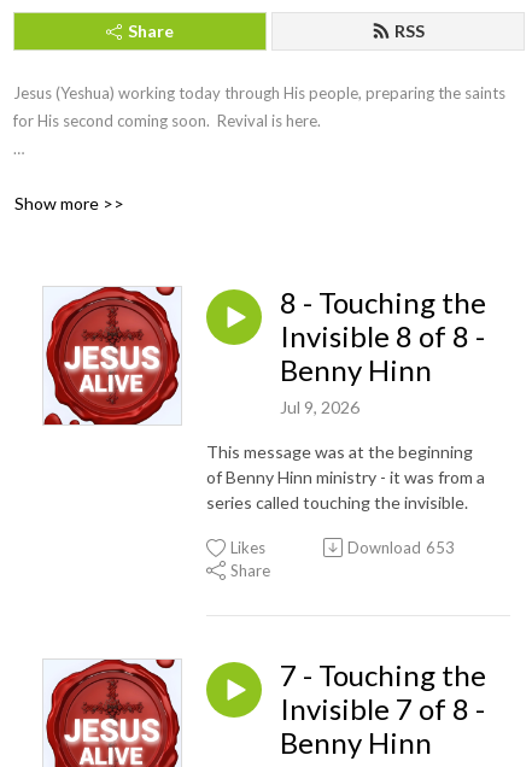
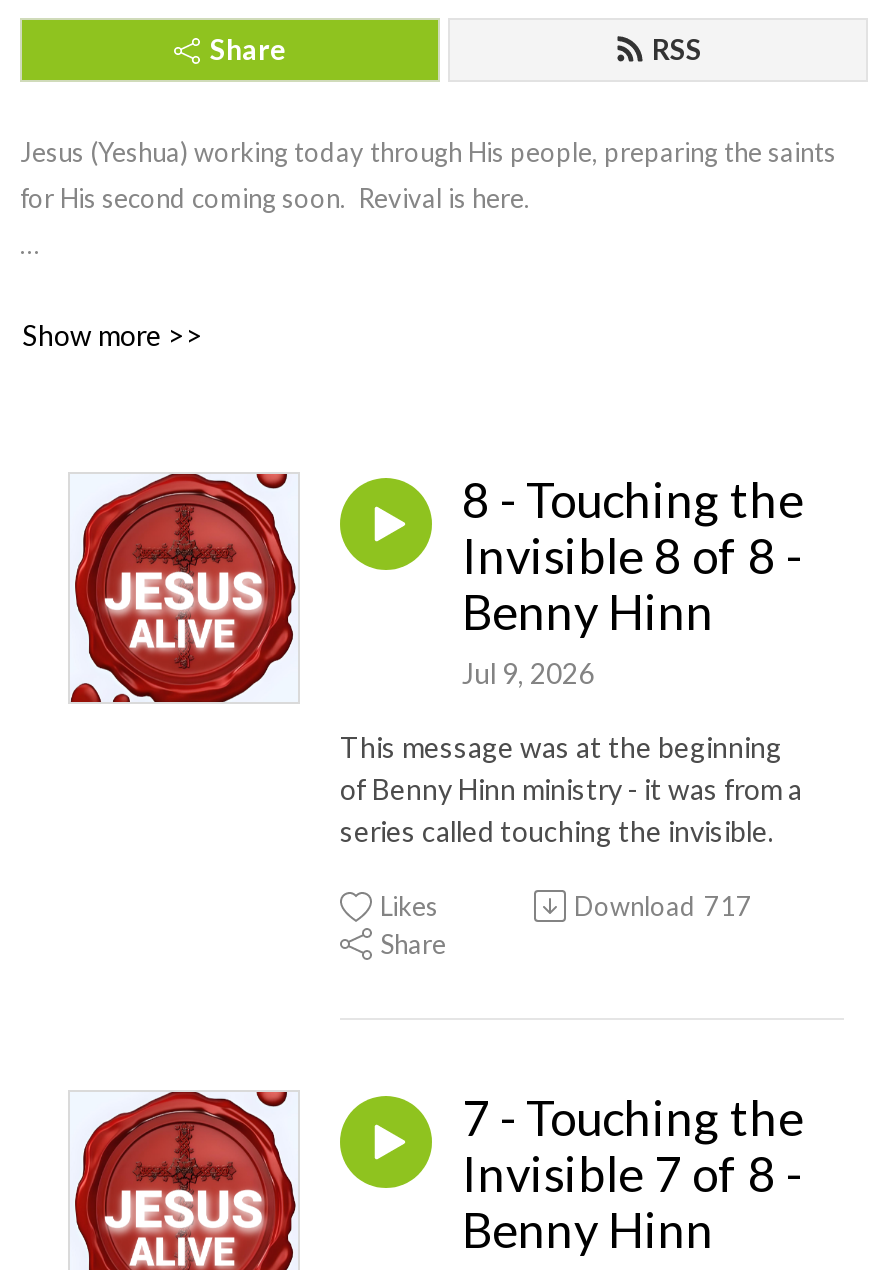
[347,538,455,557] Download 653 -> [574,890,752,922] Download 717

